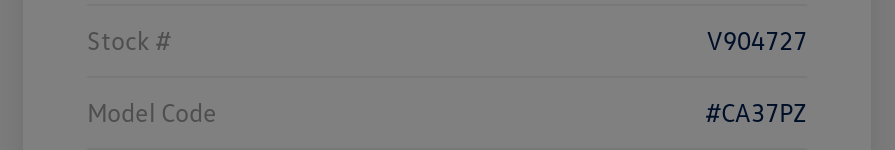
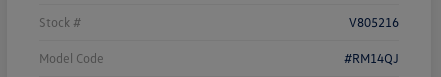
[707,24,807,56] V904727 -> [349,14,399,30] V805216
[705,96,807,128] #CA37PZ -> [344,50,399,66] #RM14QJ

